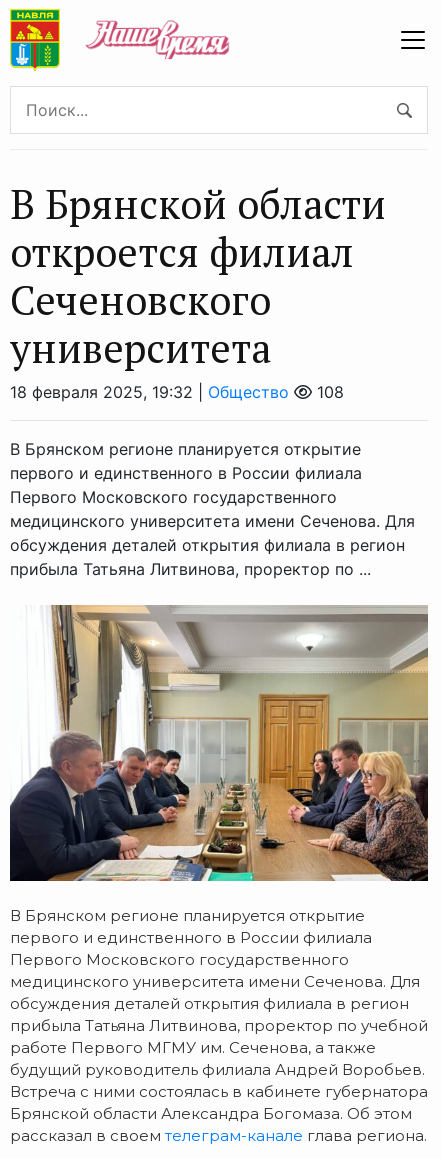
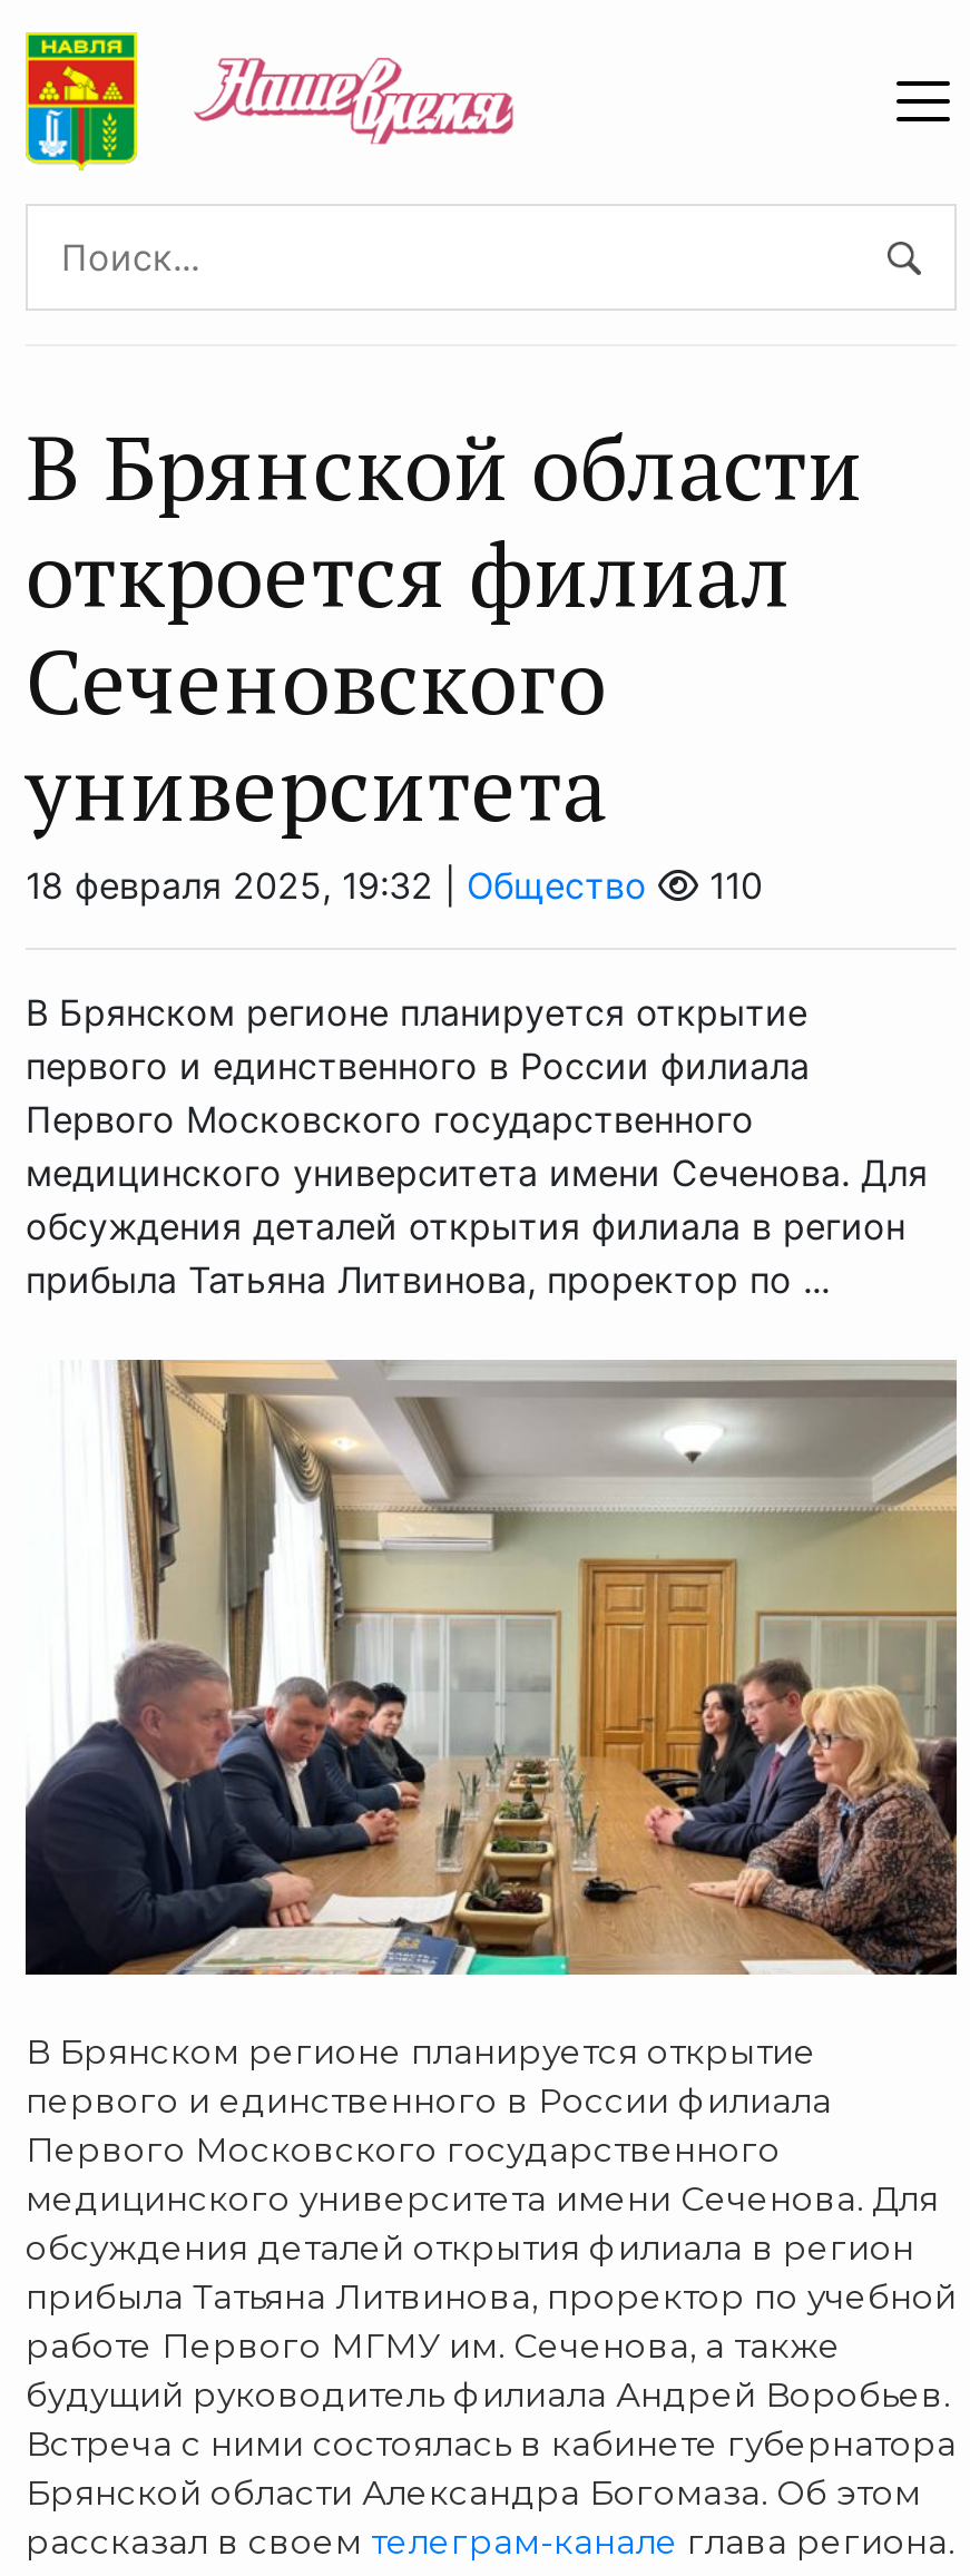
[312,382,344,402] 108 -> [698,863,763,908] 110

